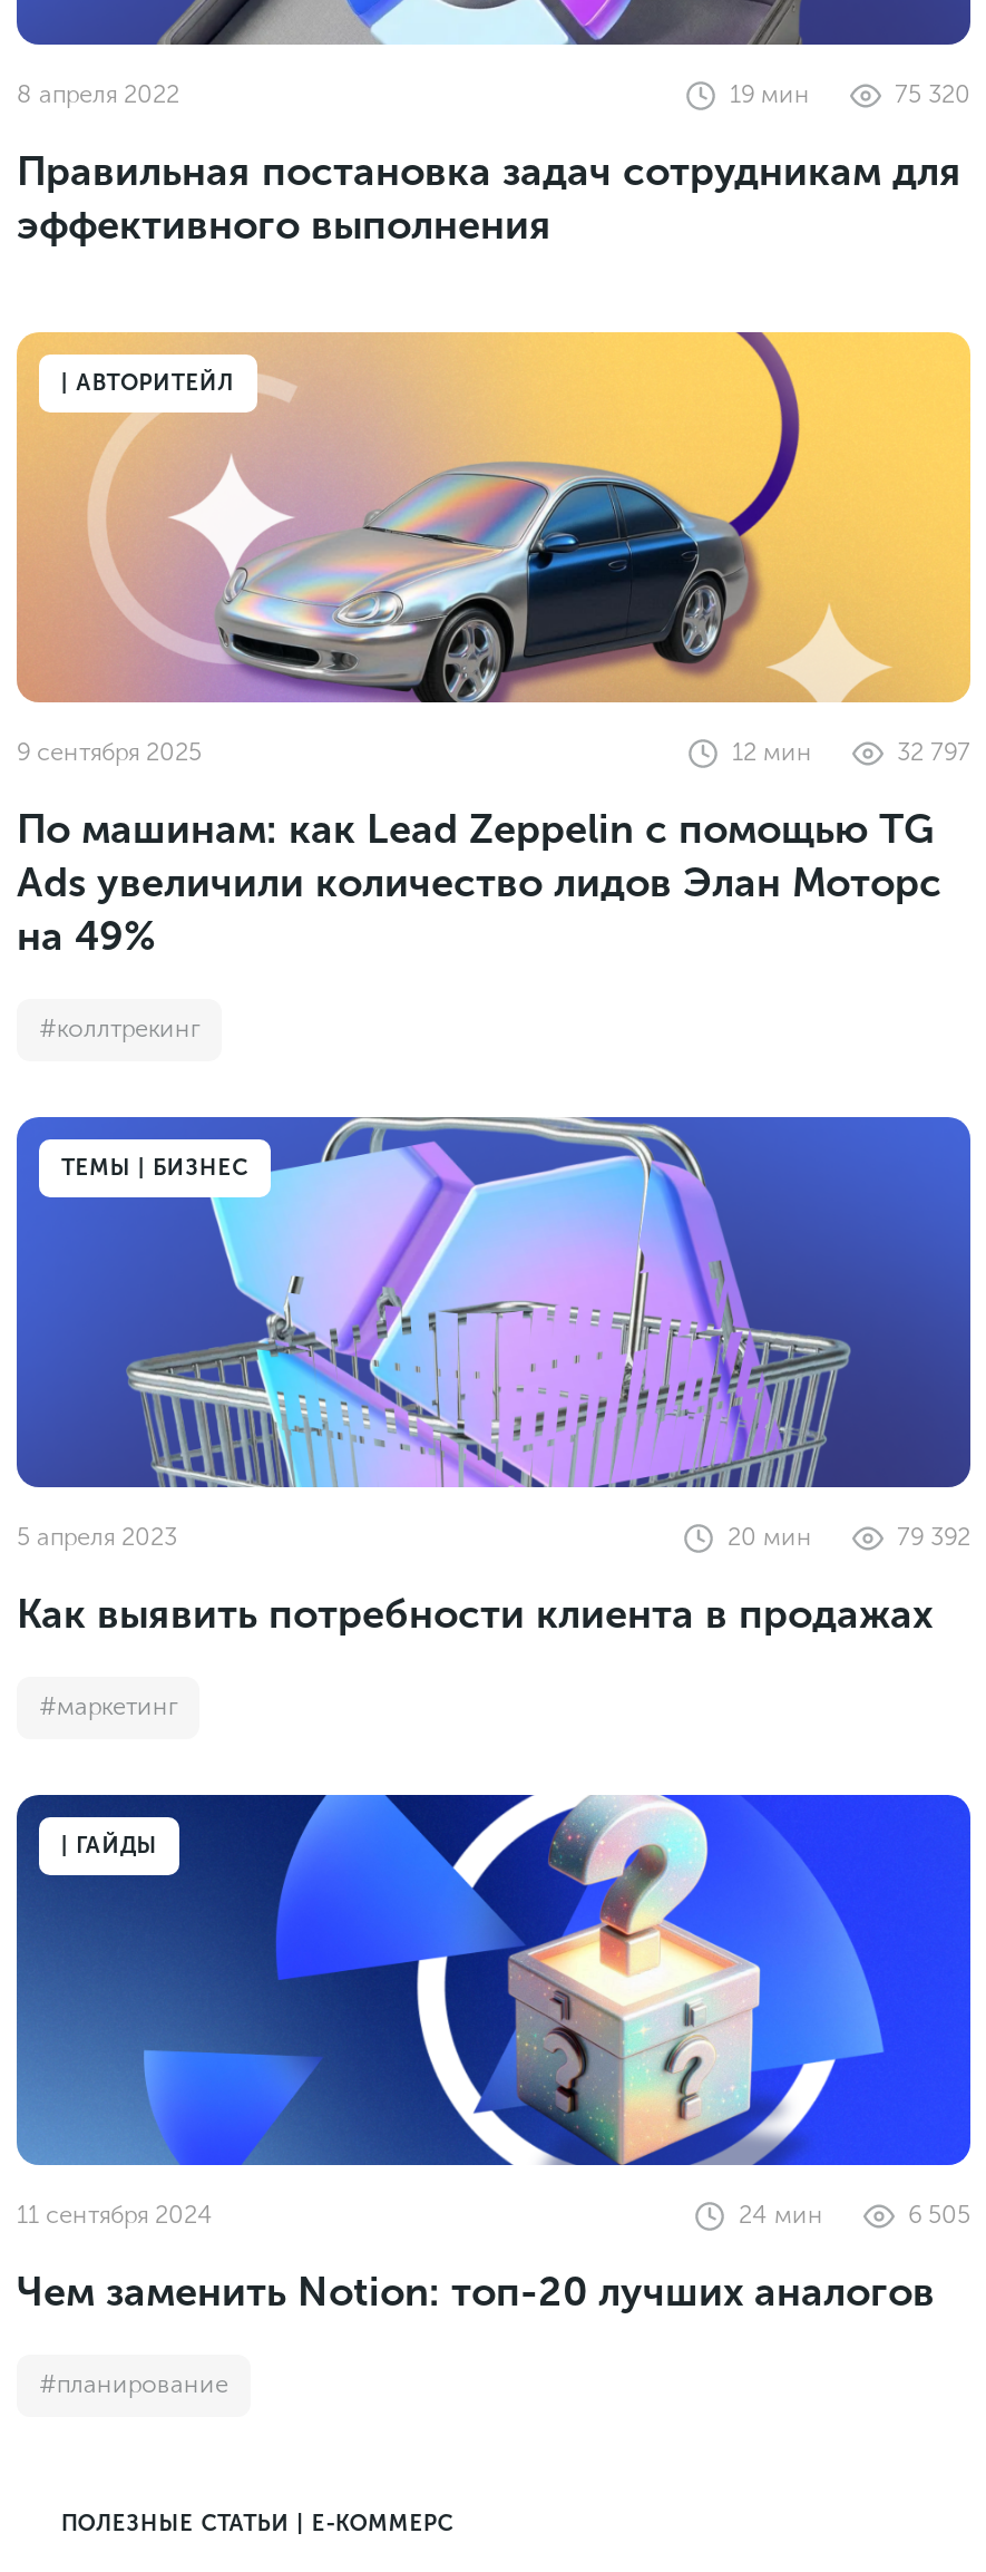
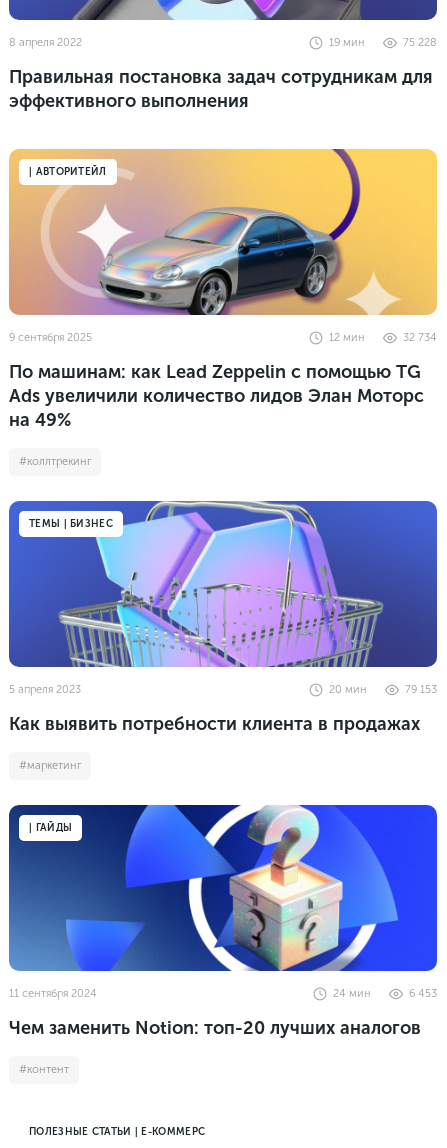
[895,80,970,109] 75 320 -> [403,36,437,49] 75 228
[897,738,970,767] 32 797 -> [403,331,437,344] 32 734
[897,1523,970,1552] 79 392 -> [405,683,437,696] 79 153
[908,2201,970,2230] 6 505 -> [409,987,437,1000] 6 453
[39,2370,228,2399] #планирование -> [19,1063,69,1076] #контент

